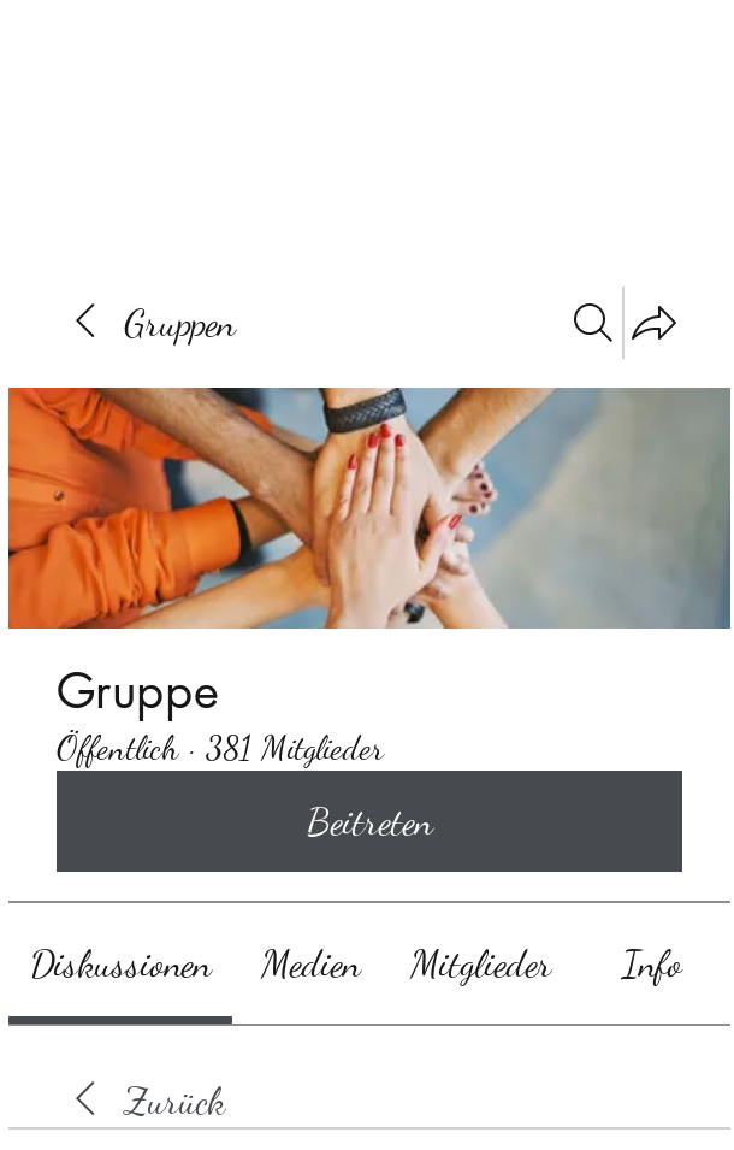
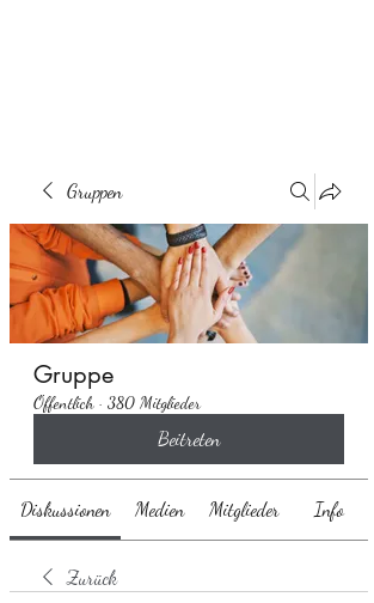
[57,727,384,768] Öffentlich · 381 Mitglieder -> [33,392,201,412] Öffentlich · 380 Mitglieder

